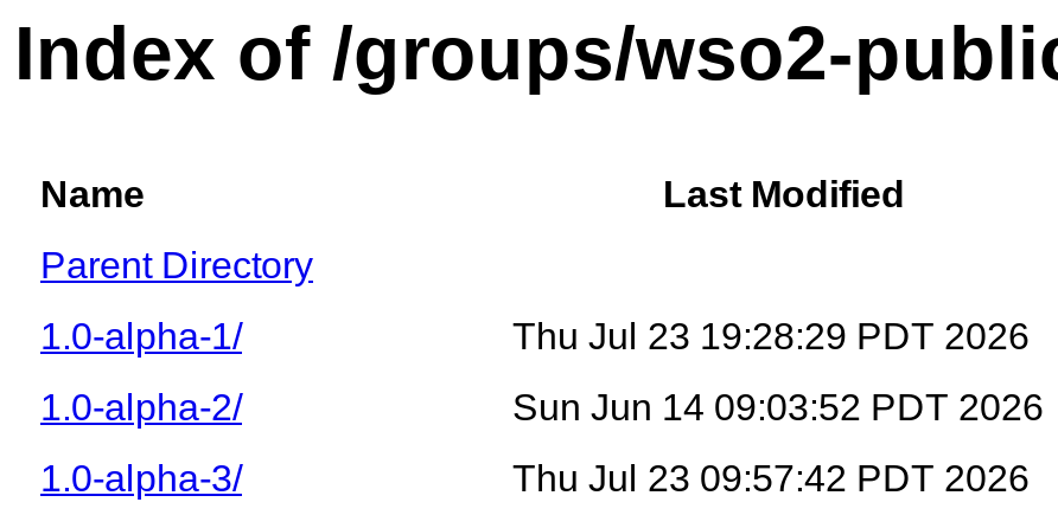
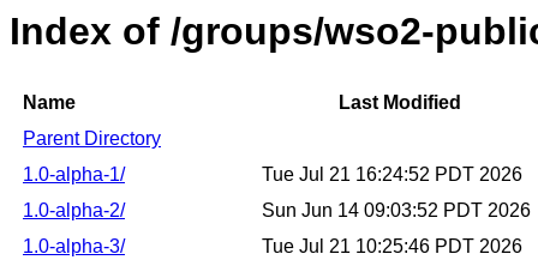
[512,317,1030,357] Thu Jul 23 19:28:29 PDT 2026 -> [262,165,522,185] Tue Jul 21 16:24:52 PDT 2026
[512,459,1030,499] Thu Jul 23 09:57:42 PDT 2026 -> [262,237,522,257] Tue Jul 21 10:25:46 PDT 2026

